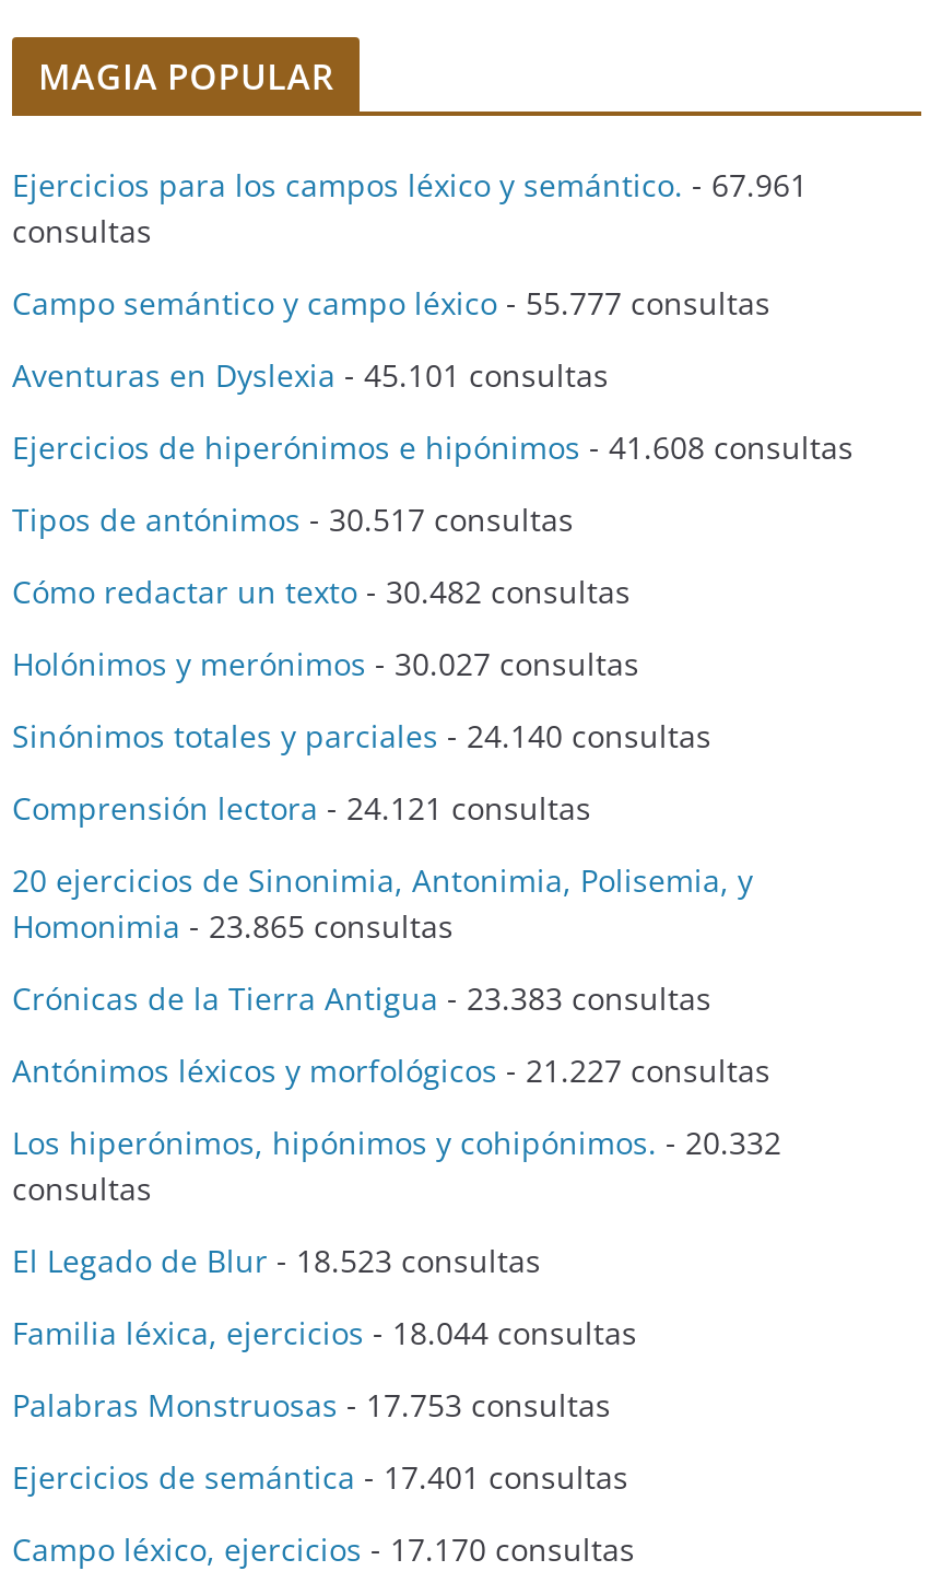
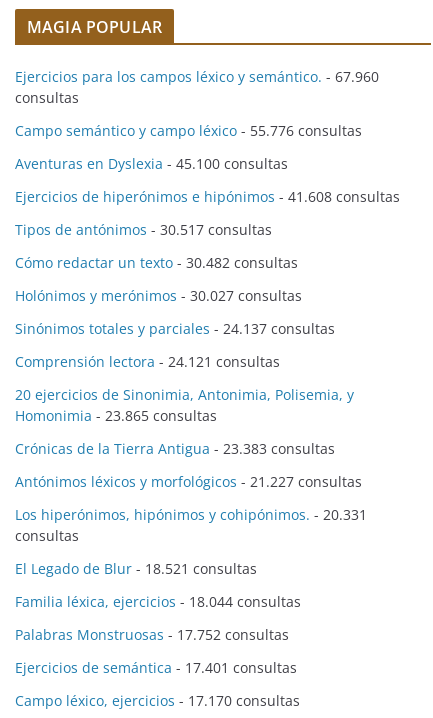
[12,165,808,206] Ejercicios para los campos léxico y semántico. - 67.961 -> [15,67,379,86] Ejercicios para los campos léxico y semántico. - 67.960
[12,283,770,324] Campo semántico y campo léxico - 55.777 consultas -> [15,121,362,140] Campo semántico y campo léxico - 55.776 consultas
[12,355,609,396] Aventuras en Dyslexia - 45.101 consultas -> [15,154,288,173] Aventuras en Dyslexia - 45.100 consultas
[12,716,711,757] Sinónimos totales y parciales - 24.140 consultas -> [15,319,335,338] Sinónimos totales y parciales - 24.137 consultas
[12,1122,781,1164] Los hiperónimos, hipónimos y cohipónimos. - 20.332 -> [15,505,367,524] Los hiperónimos, hipónimos y cohipónimos. - 20.331
[12,1240,541,1282] El Legado de Blur - 18.523 consultas -> [15,559,257,578] El Legado de Blur - 18.521 consultas
[12,1385,611,1426] Palabras Monstruosas - 17.753 consultas -> [15,625,289,644] Palabras Monstruosas - 17.752 consultas

